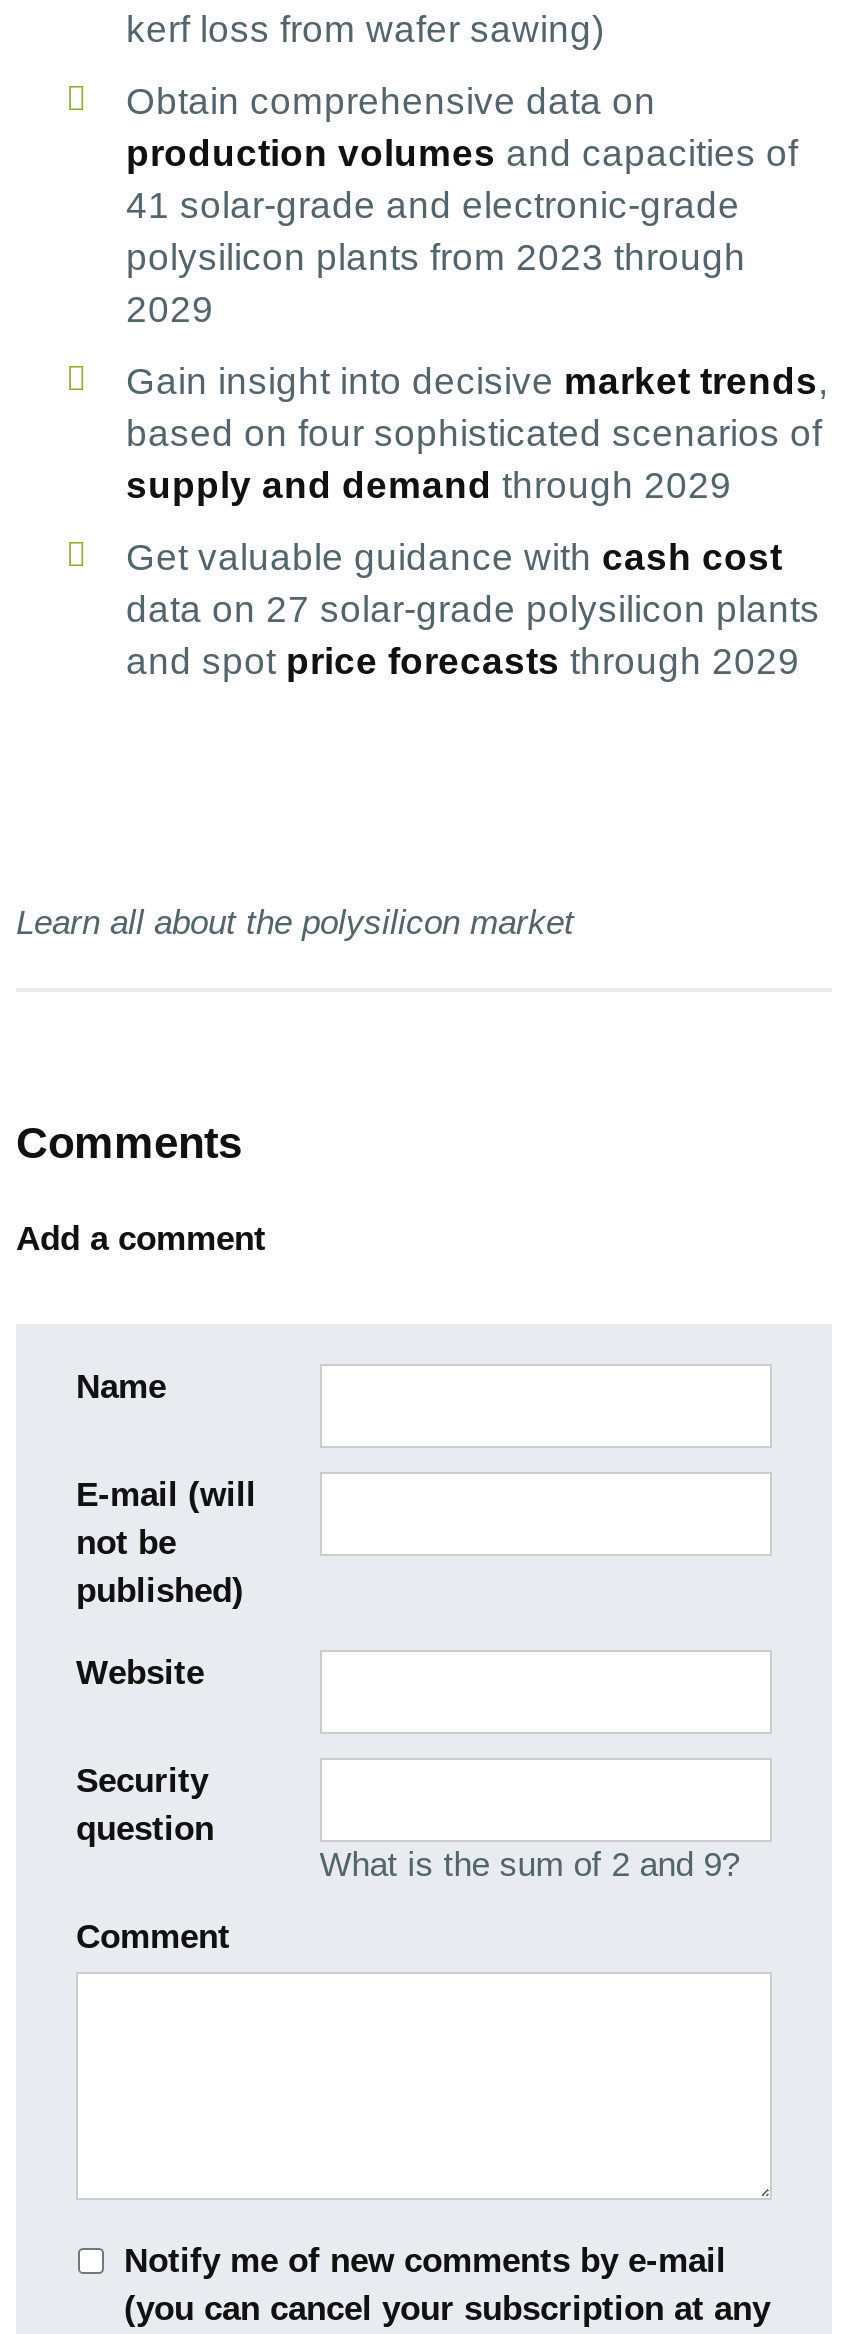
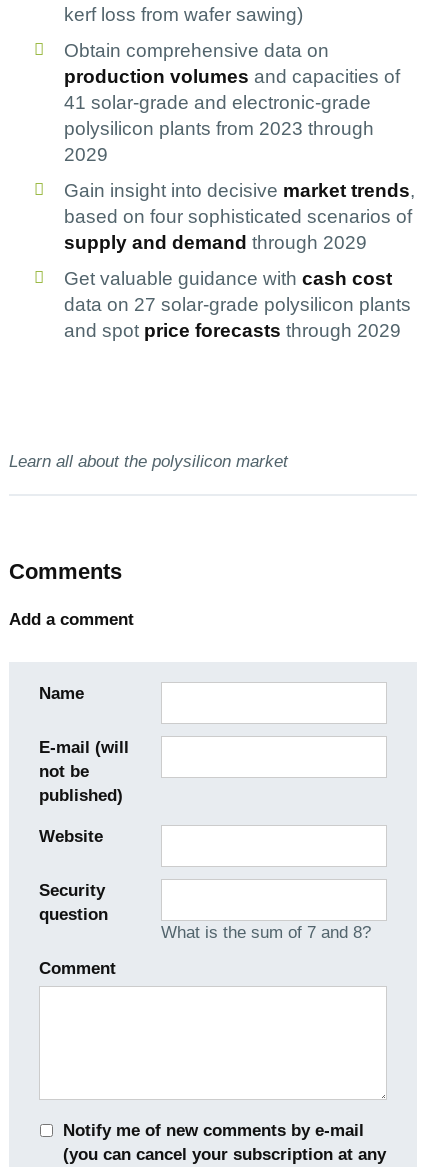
[320,1845,740,1883] What is the sum of 2 and 9? -> [161,922,371,941] What is the sum of 7 and 8?

